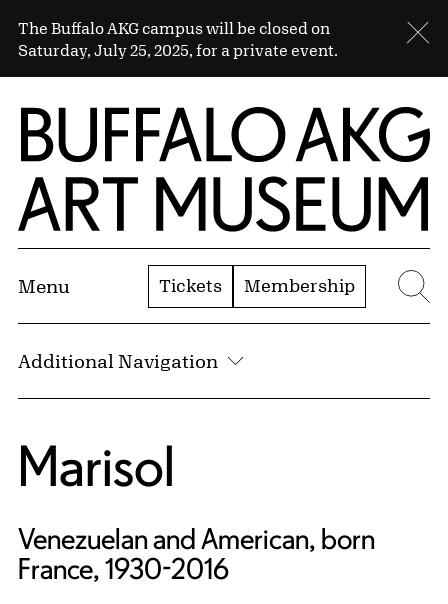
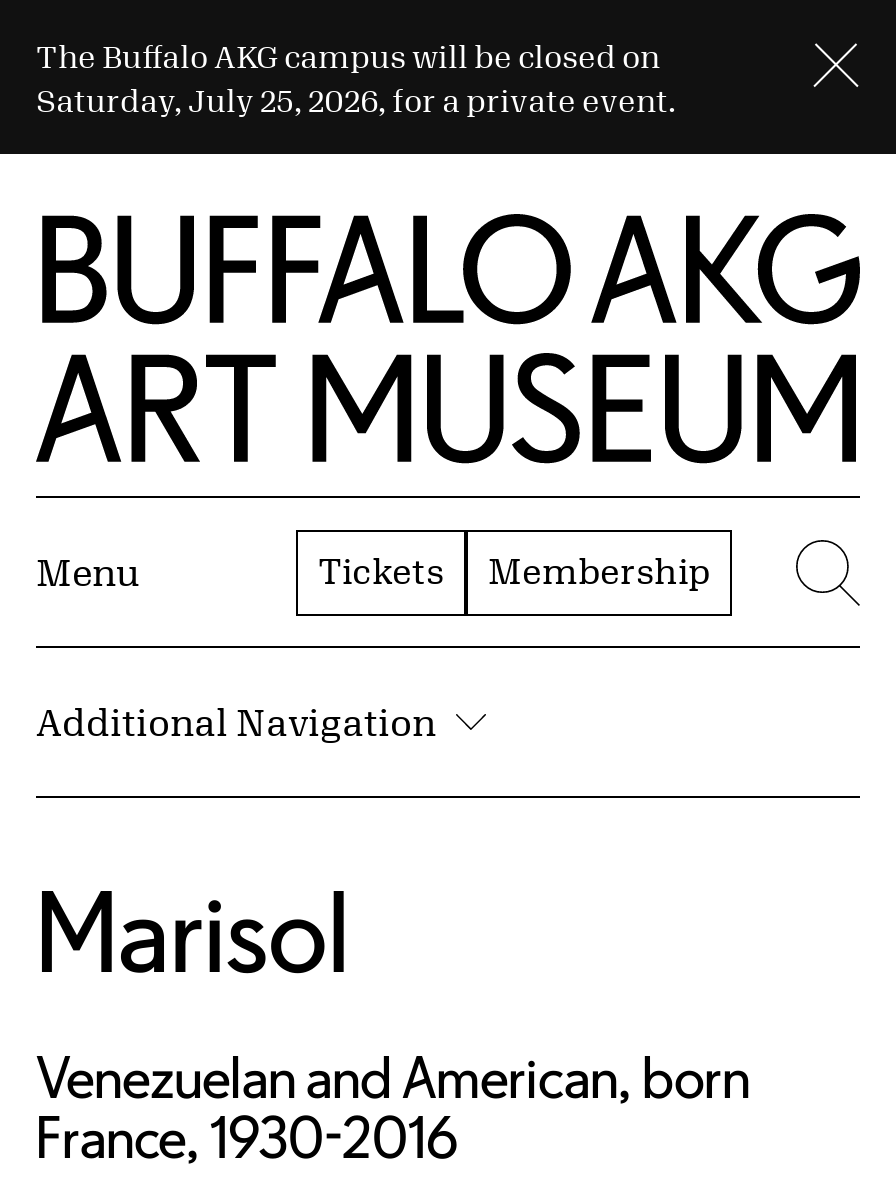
[18,41,338,59] Saturday, July 25, 2025, for a private event. -> [36,82,676,118] Saturday, July 25, 2026, for a private event.

